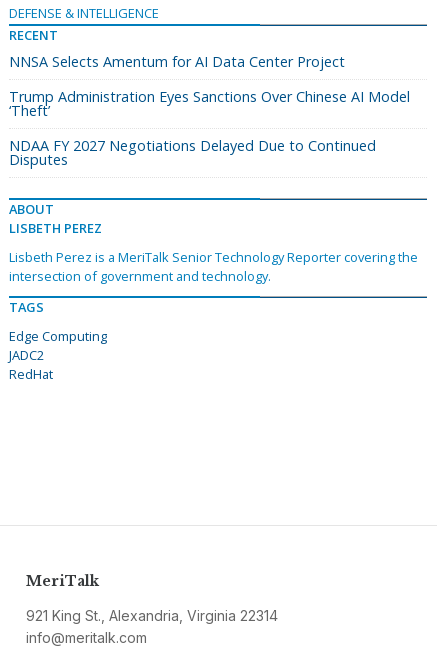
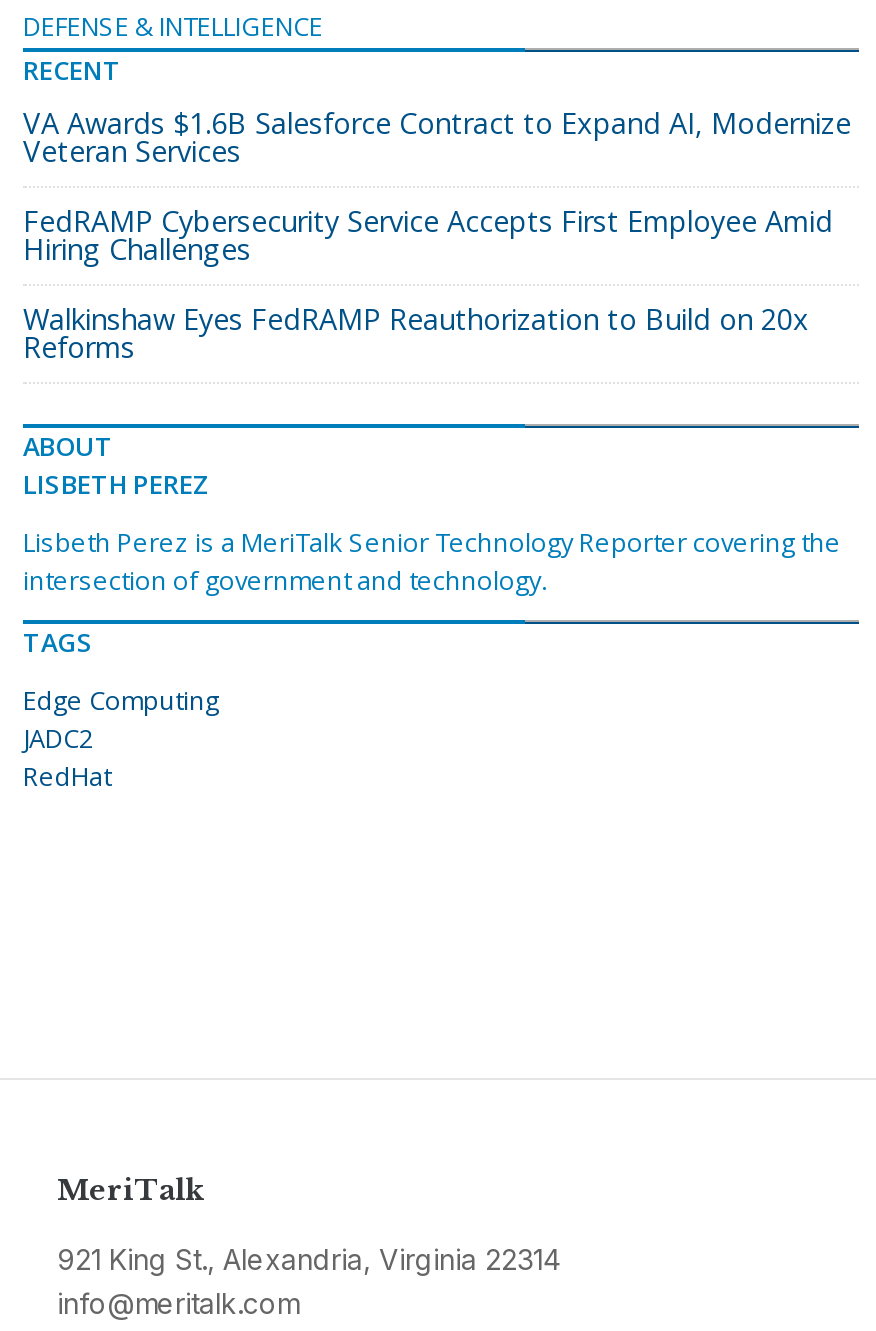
[9,52,345,71] NNSA Selects Amentum for AI Data Center Project -> [23,104,851,170] VA Awards $1.6B Salesforce Contract to Expand AI, Modernize | Veteran Services
[9,87,410,120] Trump Administration Eyes Sanctions Over Chinese AI Model | ‘Theft’ -> [23,202,833,268] FedRAMP Cybersecurity Service Accepts First Employee Amid | Hiring Challenges
[9,136,376,169] NDAA FY 2027 Negotiations Delayed Due to Continued | Disputes -> [23,300,809,366] Walkinshaw Eyes FedRAMP Reauthorization to Build on 20x | Reforms

